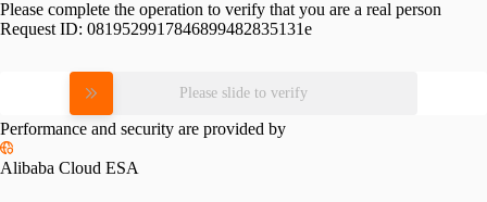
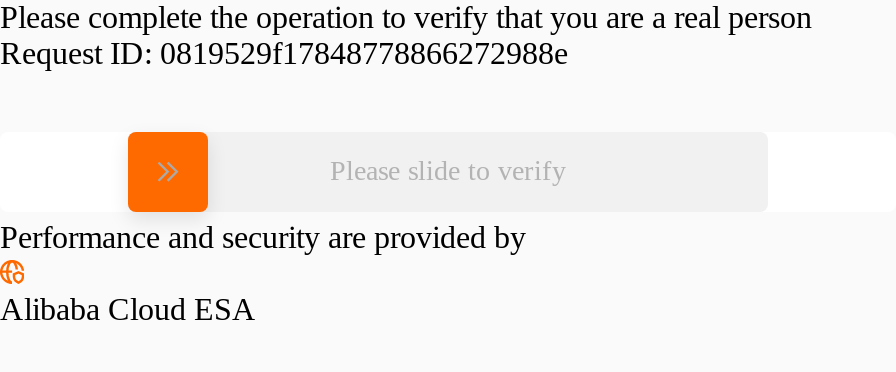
[0,20,312,38] Request ID: 0819529917846899482835131e -> [0,36,568,70] Request ID: 0819529f17848778866272988e

